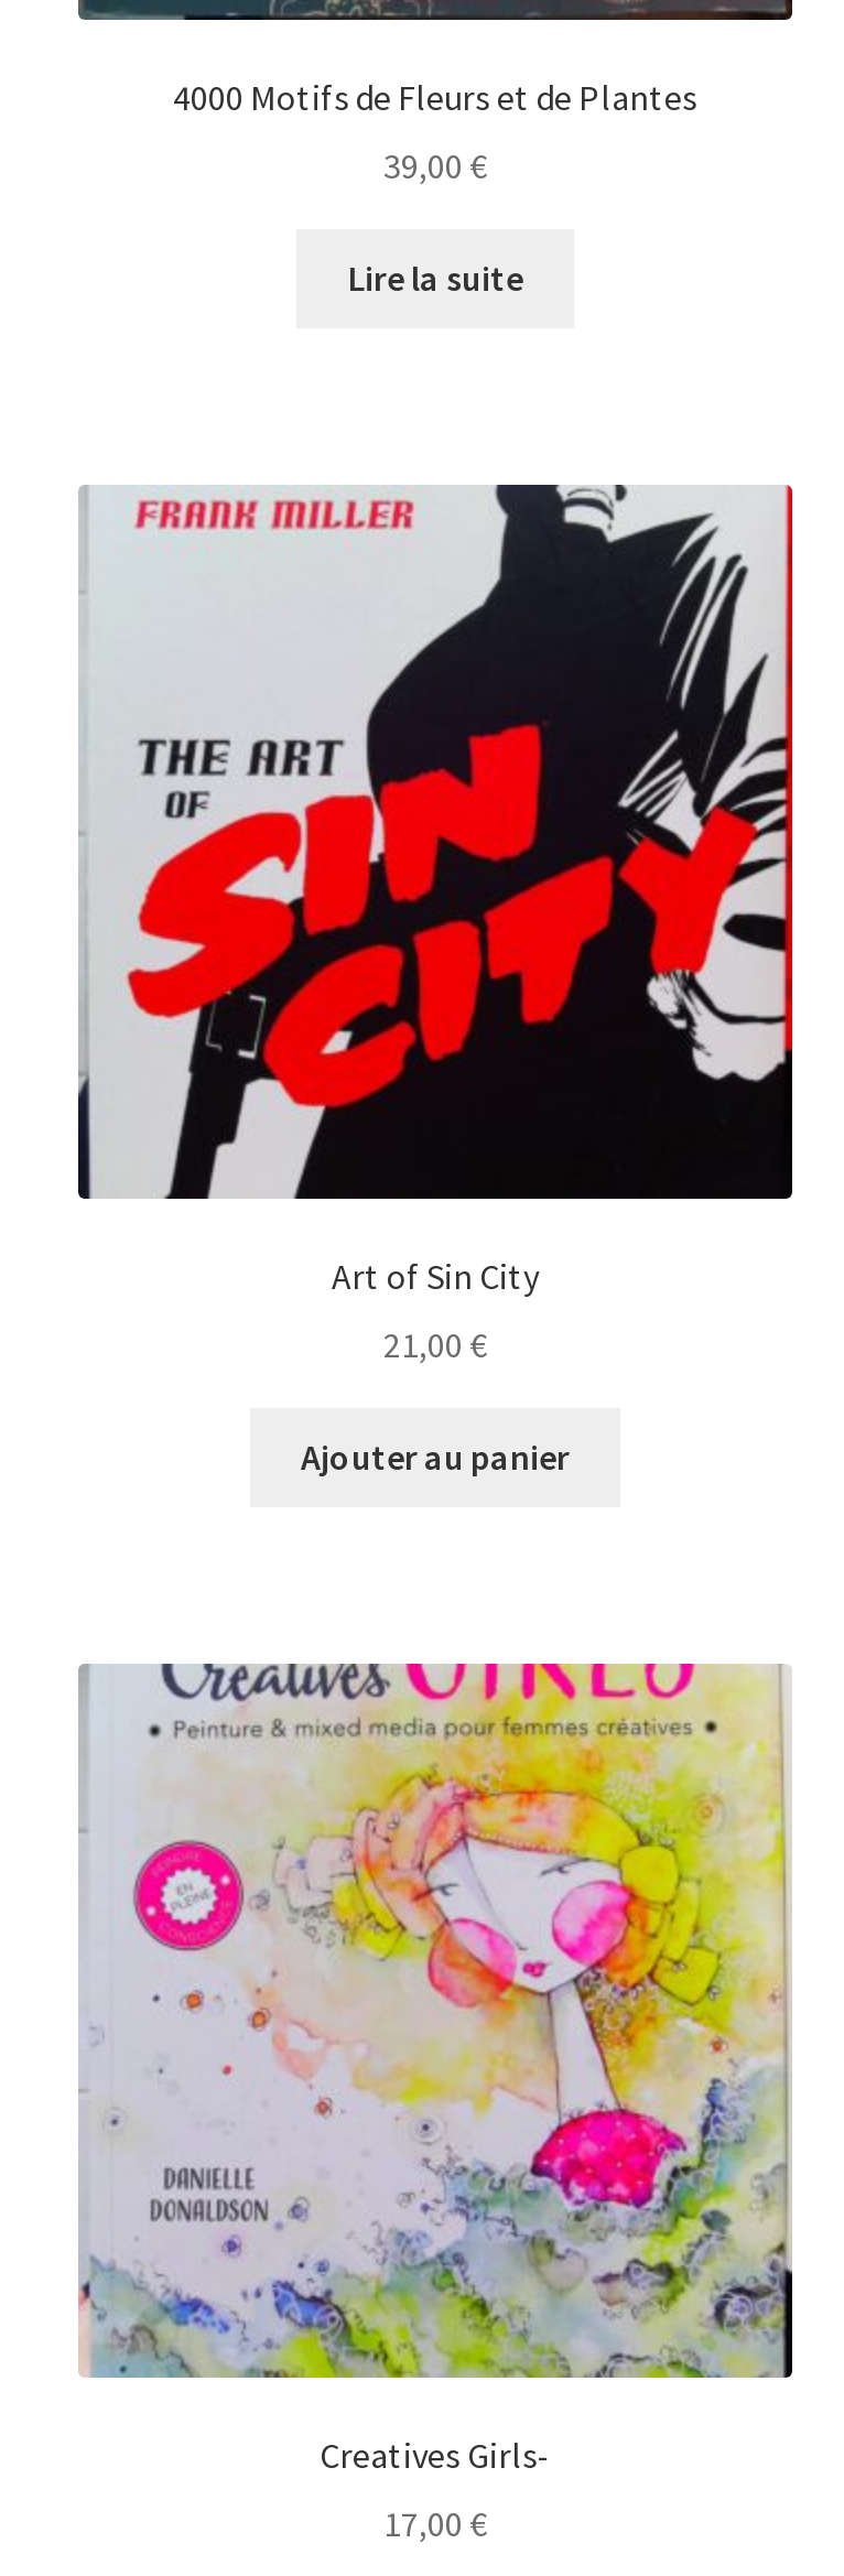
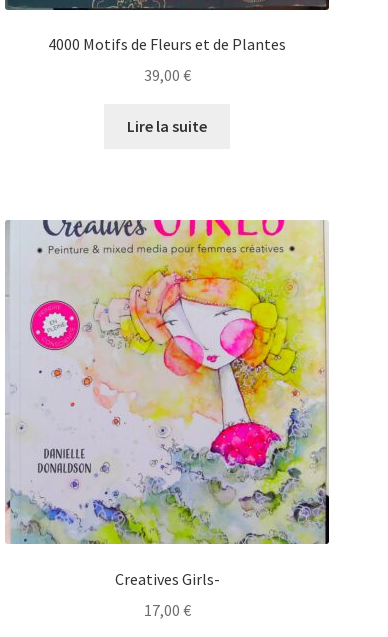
[80,483,794,1478] [image] | Art of Sin City | 21,00 € | Ajouter au panier -> none

